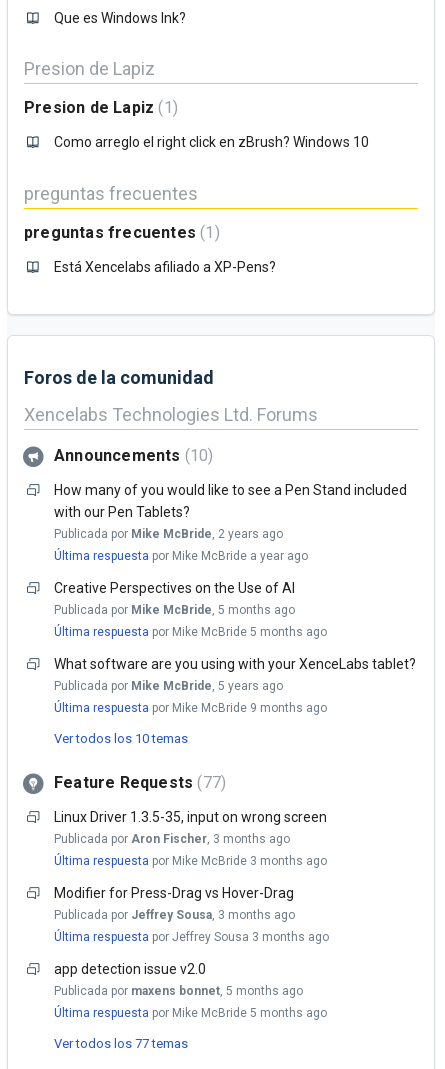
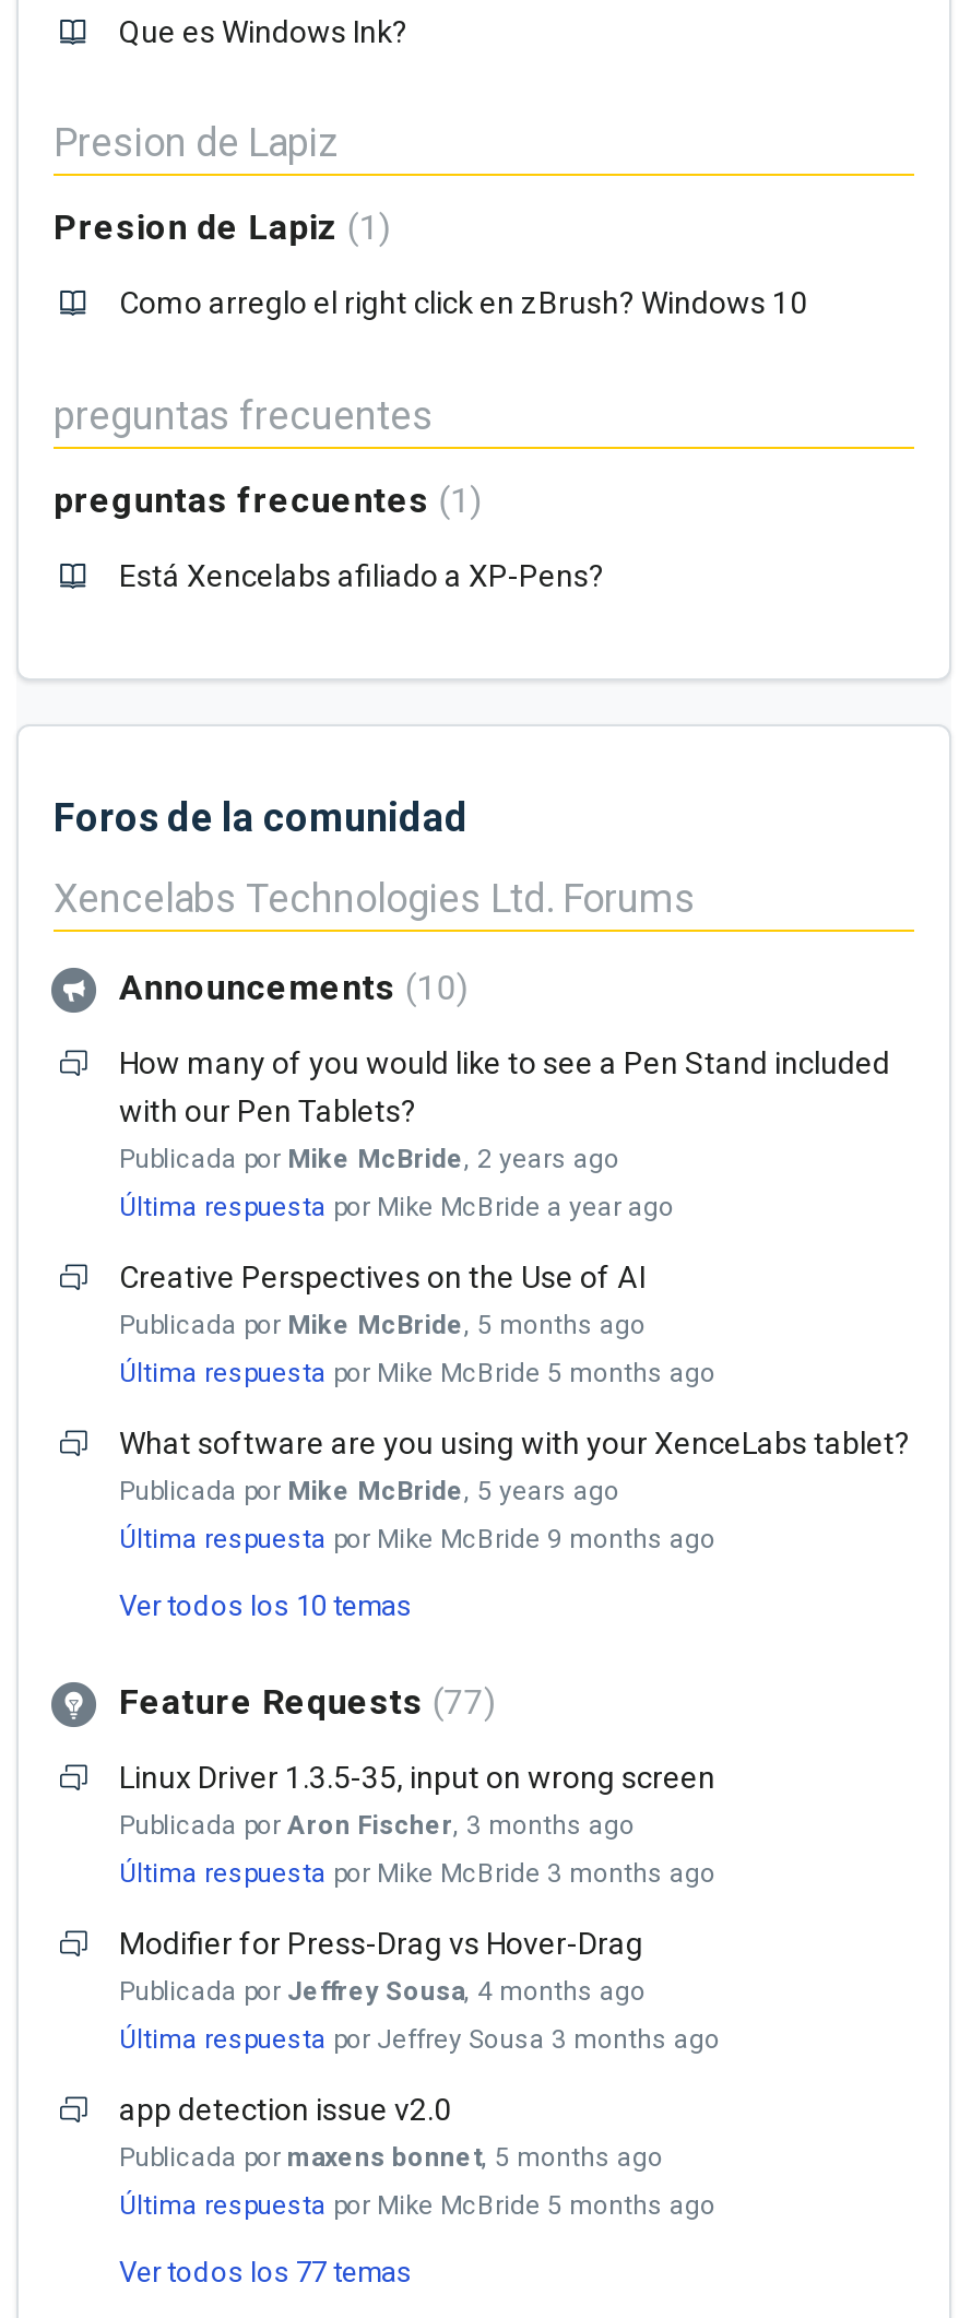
[54,907,295,921] Publicada por Jeffrey Sousa, 3 months ago -> [119,1975,646,2006] Publicada por Jeffrey Sousa, 4 months ago

